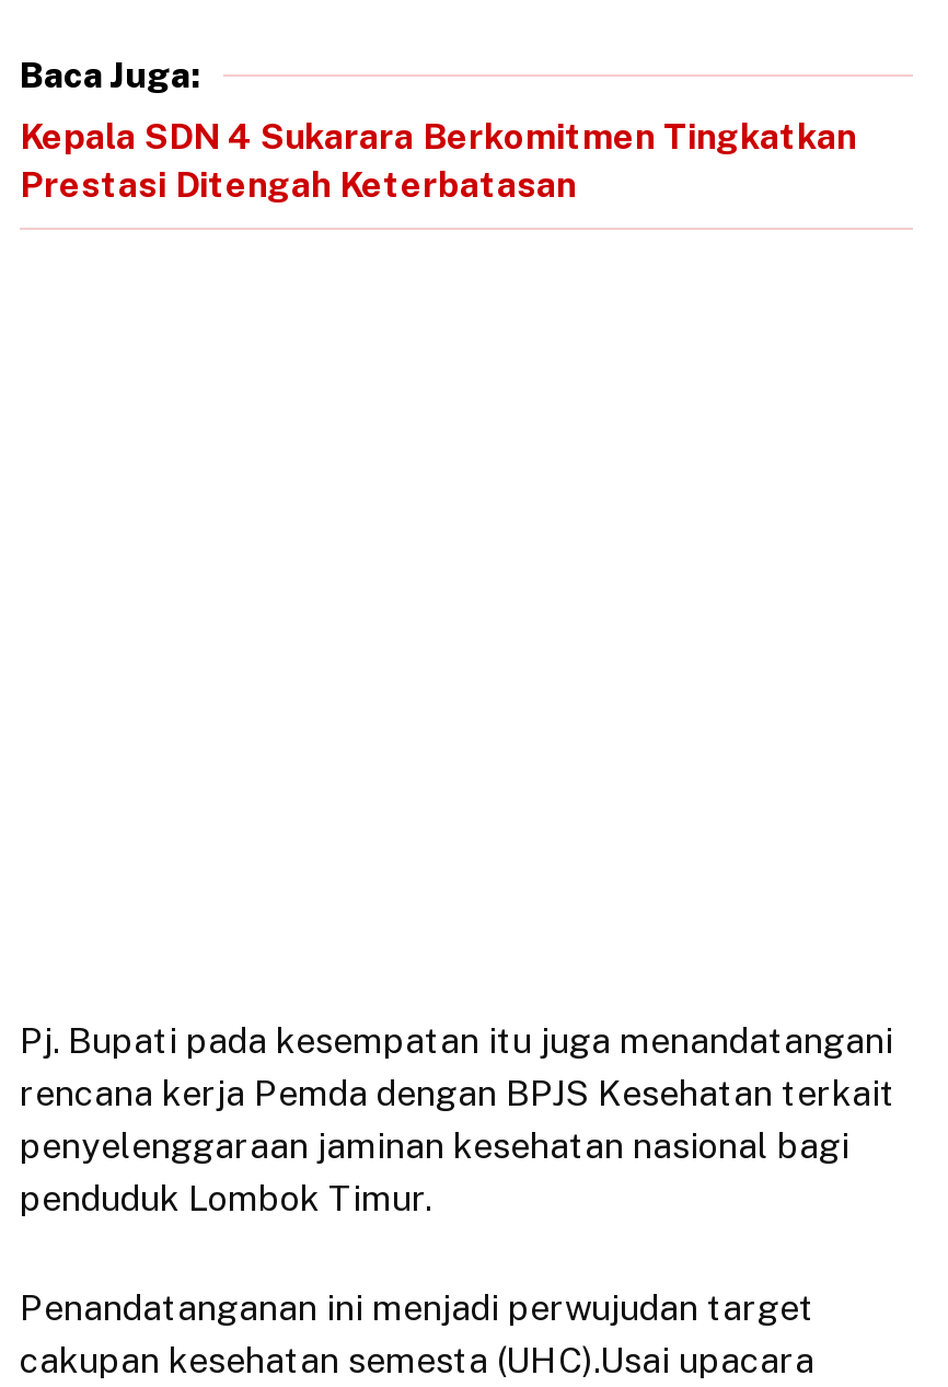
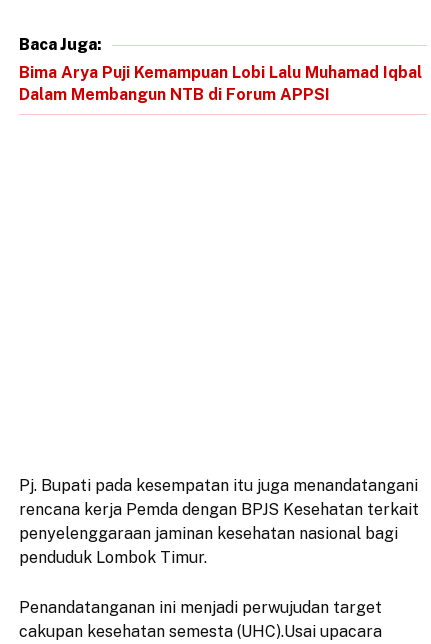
[20,115,856,204] Kepala SDN 4 Sukarara Berkomitmen Tingkatkan | Prestasi Ditengah Keterbatasan -> [19,63,422,104] Bima Arya Puji Kemampuan Lobi Lalu Muhamad Iqbal | Dalam Membangun NTB di Forum APPSI

